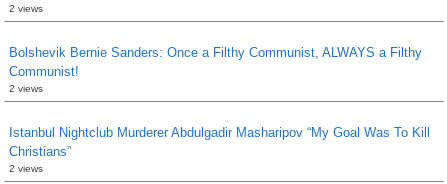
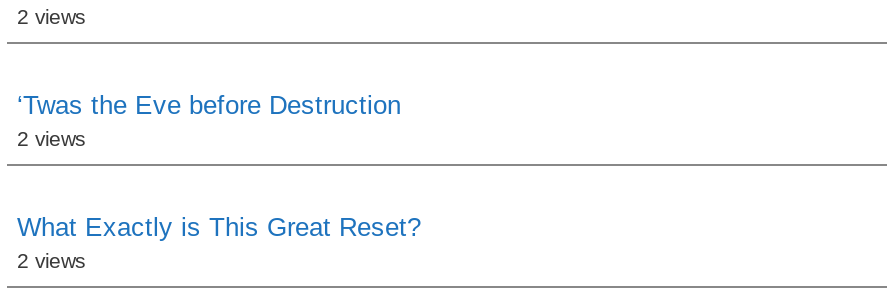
[9,45,422,79] Bolshevik Bernie Sanders: Once a Filthy Communist, ALWAYS a Filthy | Communist! -> [17,90,401,120] ‘Twas the Eve before Destruction
[9,125,430,159] Istanbul Nightclub Murderer Abdulgadir Masharipov “My Goal Was To Kill | Christians” -> [17,212,421,242] What Exactly is This Great Reset?

